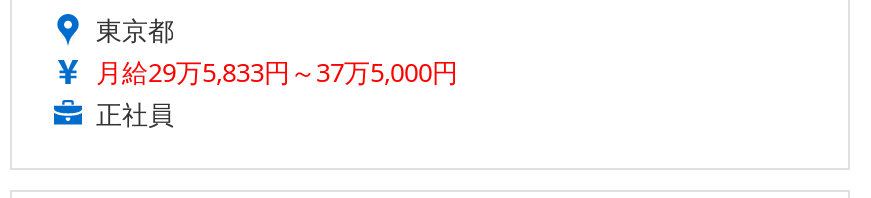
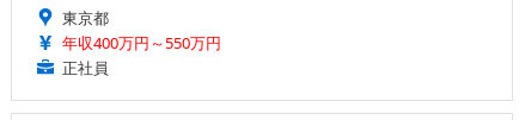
[96,53,458,89] 月給29万5,833円～37万5,000円 -> [62,32,221,53] 年収400万円～550万円

